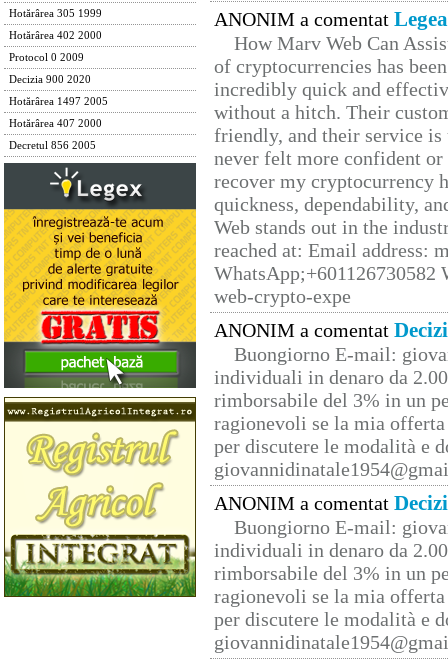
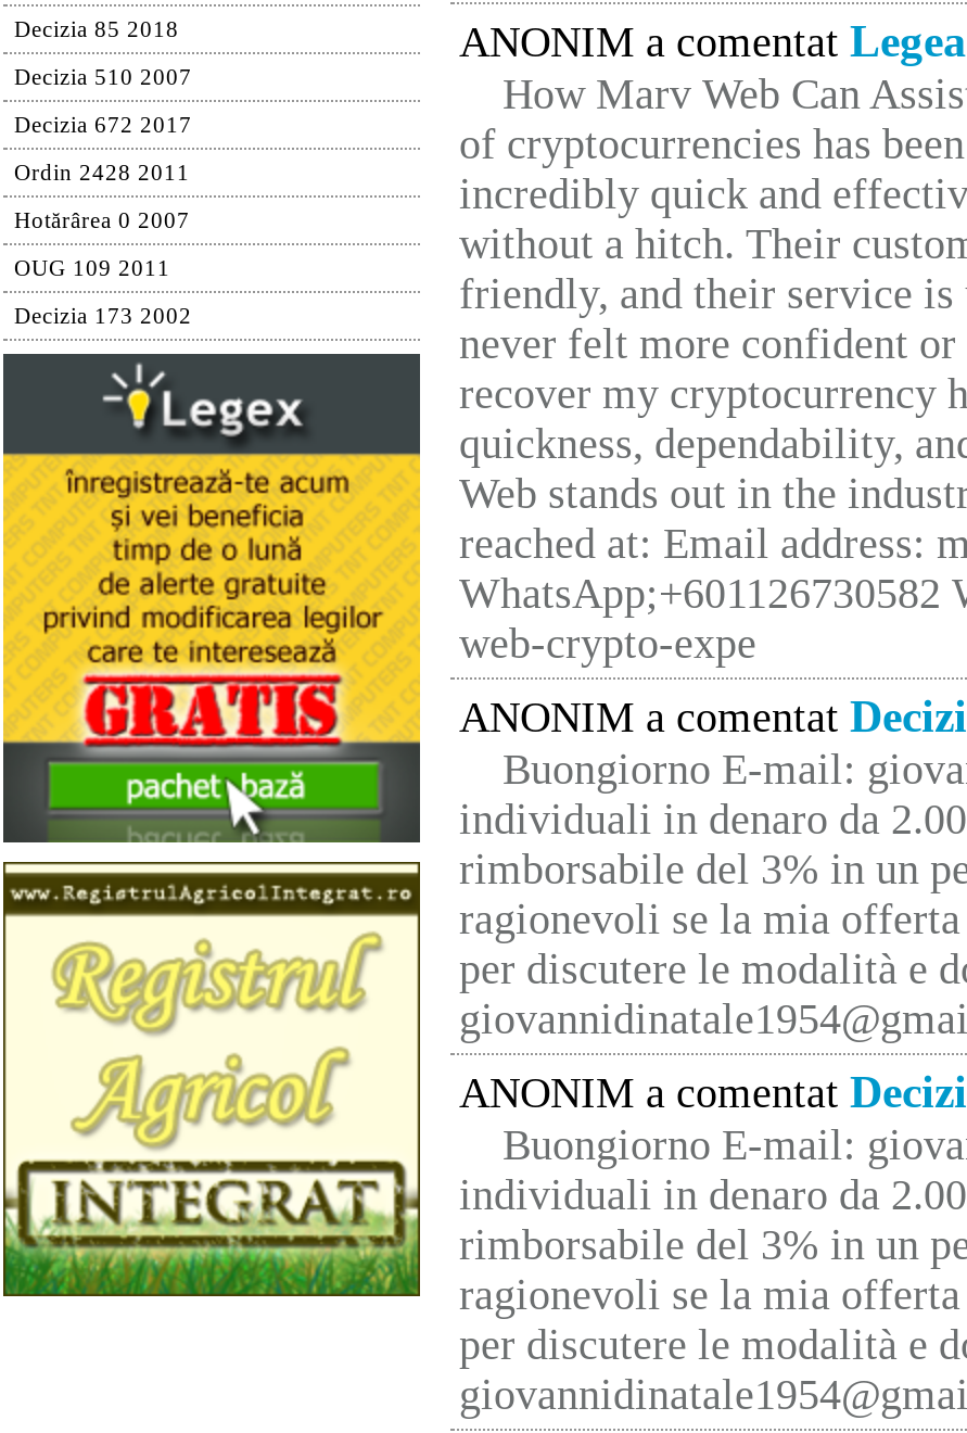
[9,8,102,19] Hotărârea 305 1999 -> [14,17,179,41] Decizia 85 2018
[9,30,102,41] Hotărârea 402 2000 -> [14,65,192,89] Decizia 510 2007
[9,52,84,63] Protocol 0 2009 -> [14,113,192,137] Decizia 672 2017
[9,74,91,85] Decizia 900 2020 -> [14,161,190,185] Ordin 2428 2011
[9,96,108,107] Hotărârea 1497 2005 -> [14,208,190,232] Hotărârea 0 2007
[9,118,102,129] Hotărârea 407 2000 -> [14,256,170,280] OUG 109 2011
[9,140,96,151] Decretul 856 2005 -> [14,304,192,328] Decizia 173 2002

